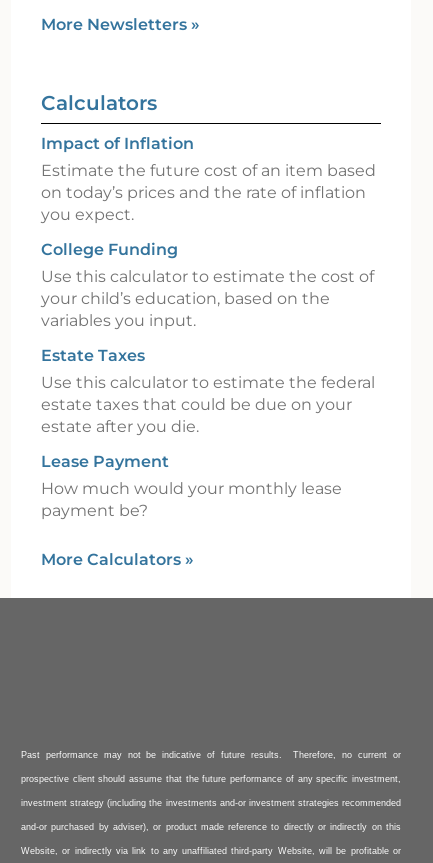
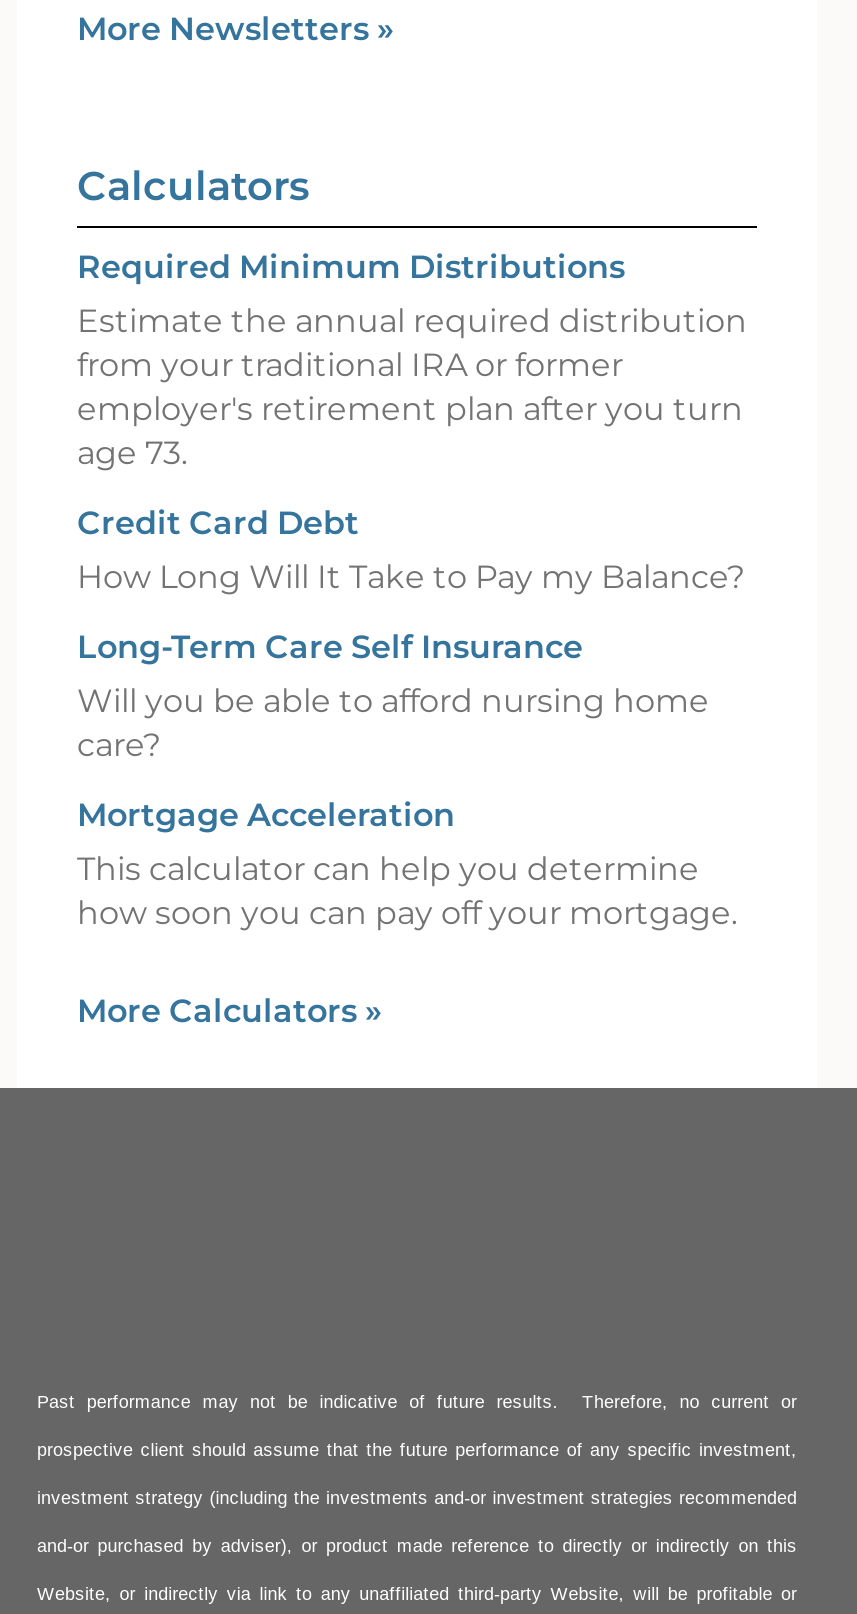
[41,134,376,224] Impact of Inflation | Estimate the future cost of an item based | on today’s prices and the rate of inflation | you expect. -> [77,248,747,472] Required Minimum Distributions | Estimate the annual required distribution | from your traditional IRA or former | employer's retirement plan after you turn | age 73.
[41,240,374,330] College Funding | Use this calculator to estimate the cost of | your child’s education, based on the | variables you input. -> [77,504,745,596] Credit Card Debt | How Long Will It Take to Pay my Balance?
[41,346,375,436] Estate Taxes | Use this calculator to estimate the federal | estate taxes that could be due on your | estate after you die. -> [77,628,709,764] Long-Term Care Self Insurance | Will you be able to afford nursing home | care?
[41,452,342,520] Lease Payment | How much would your monthly lease | payment be? -> [77,796,737,932] Mortgage Acceleration | This calculator can help you determine | how soon you can pay off your mortgage.

